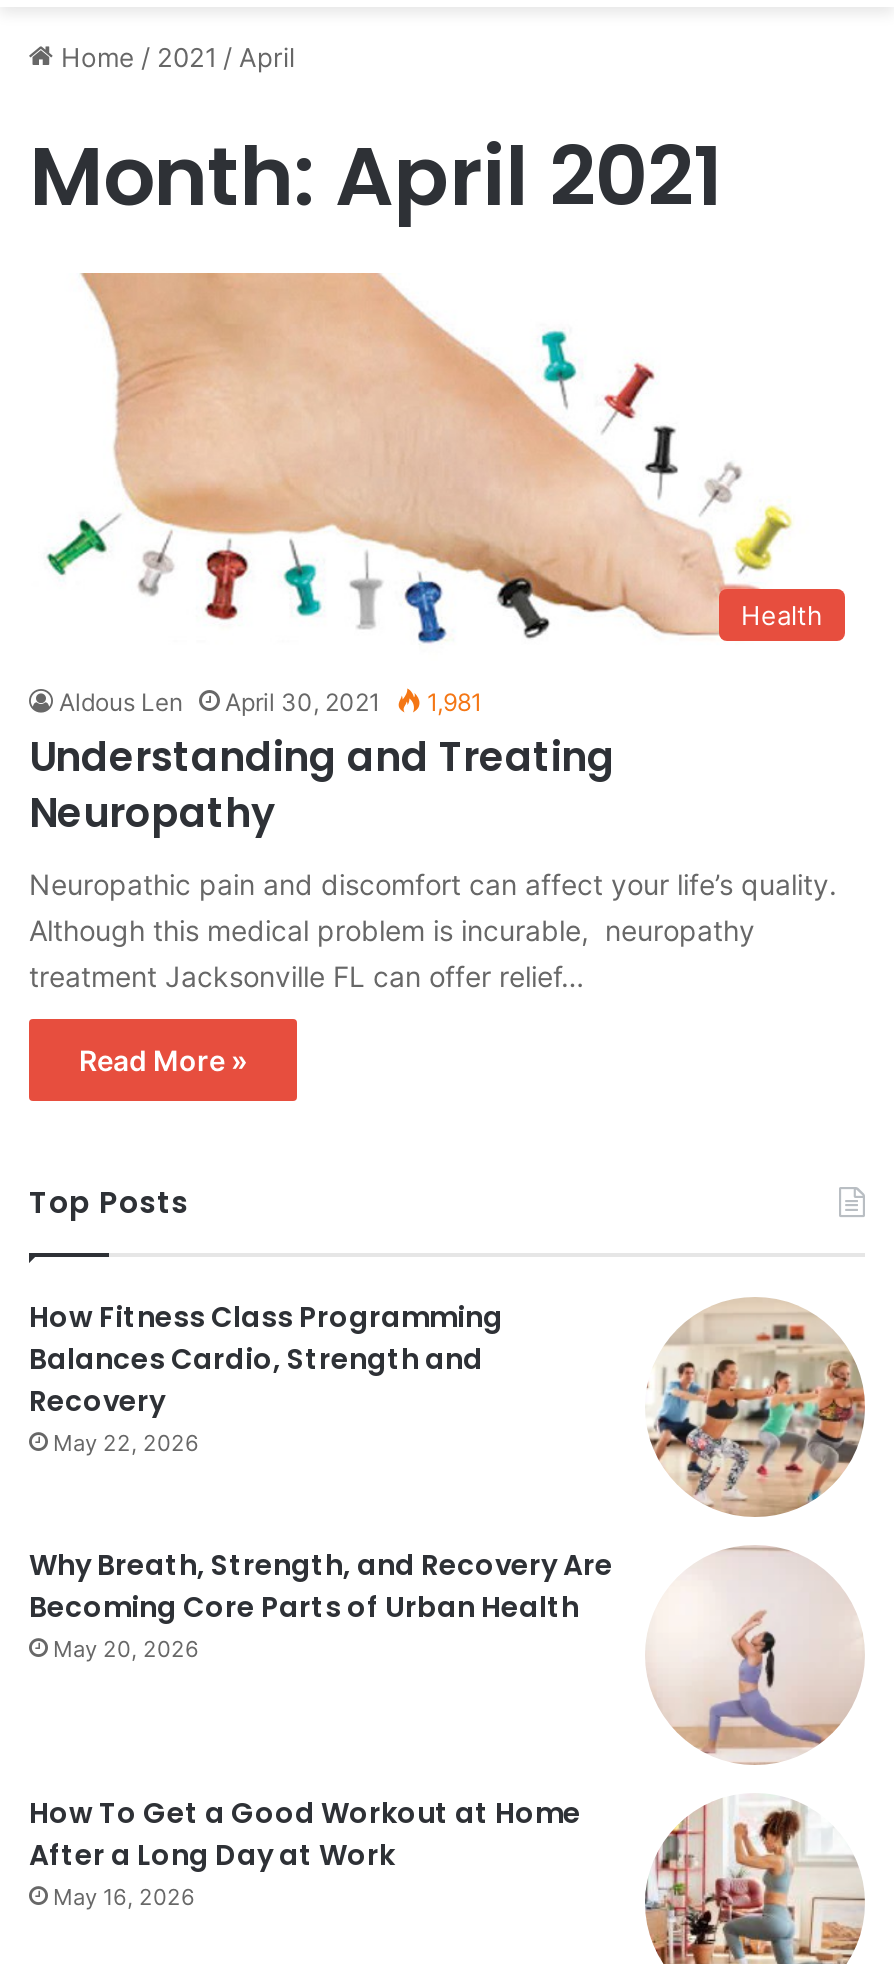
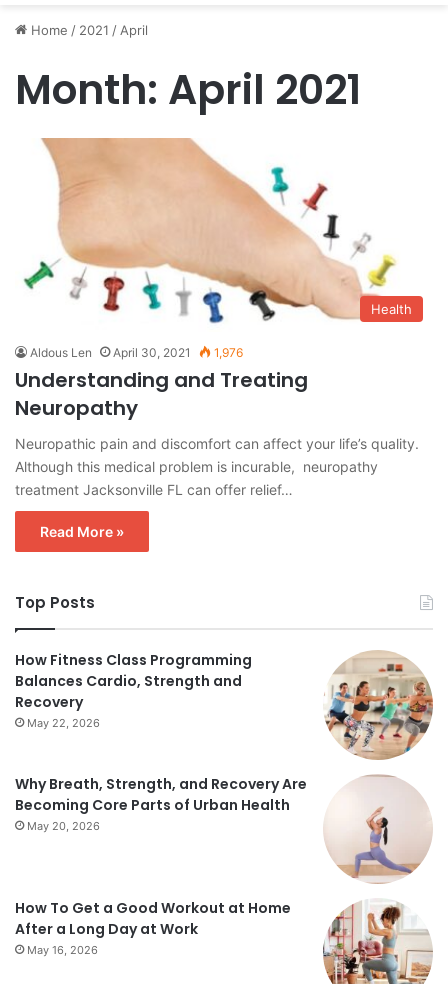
[59,687,483,717] Aldous Len April 30, 2021 1,981 -> [30,345,243,360] Aldous Len April 30, 2021 1,976

